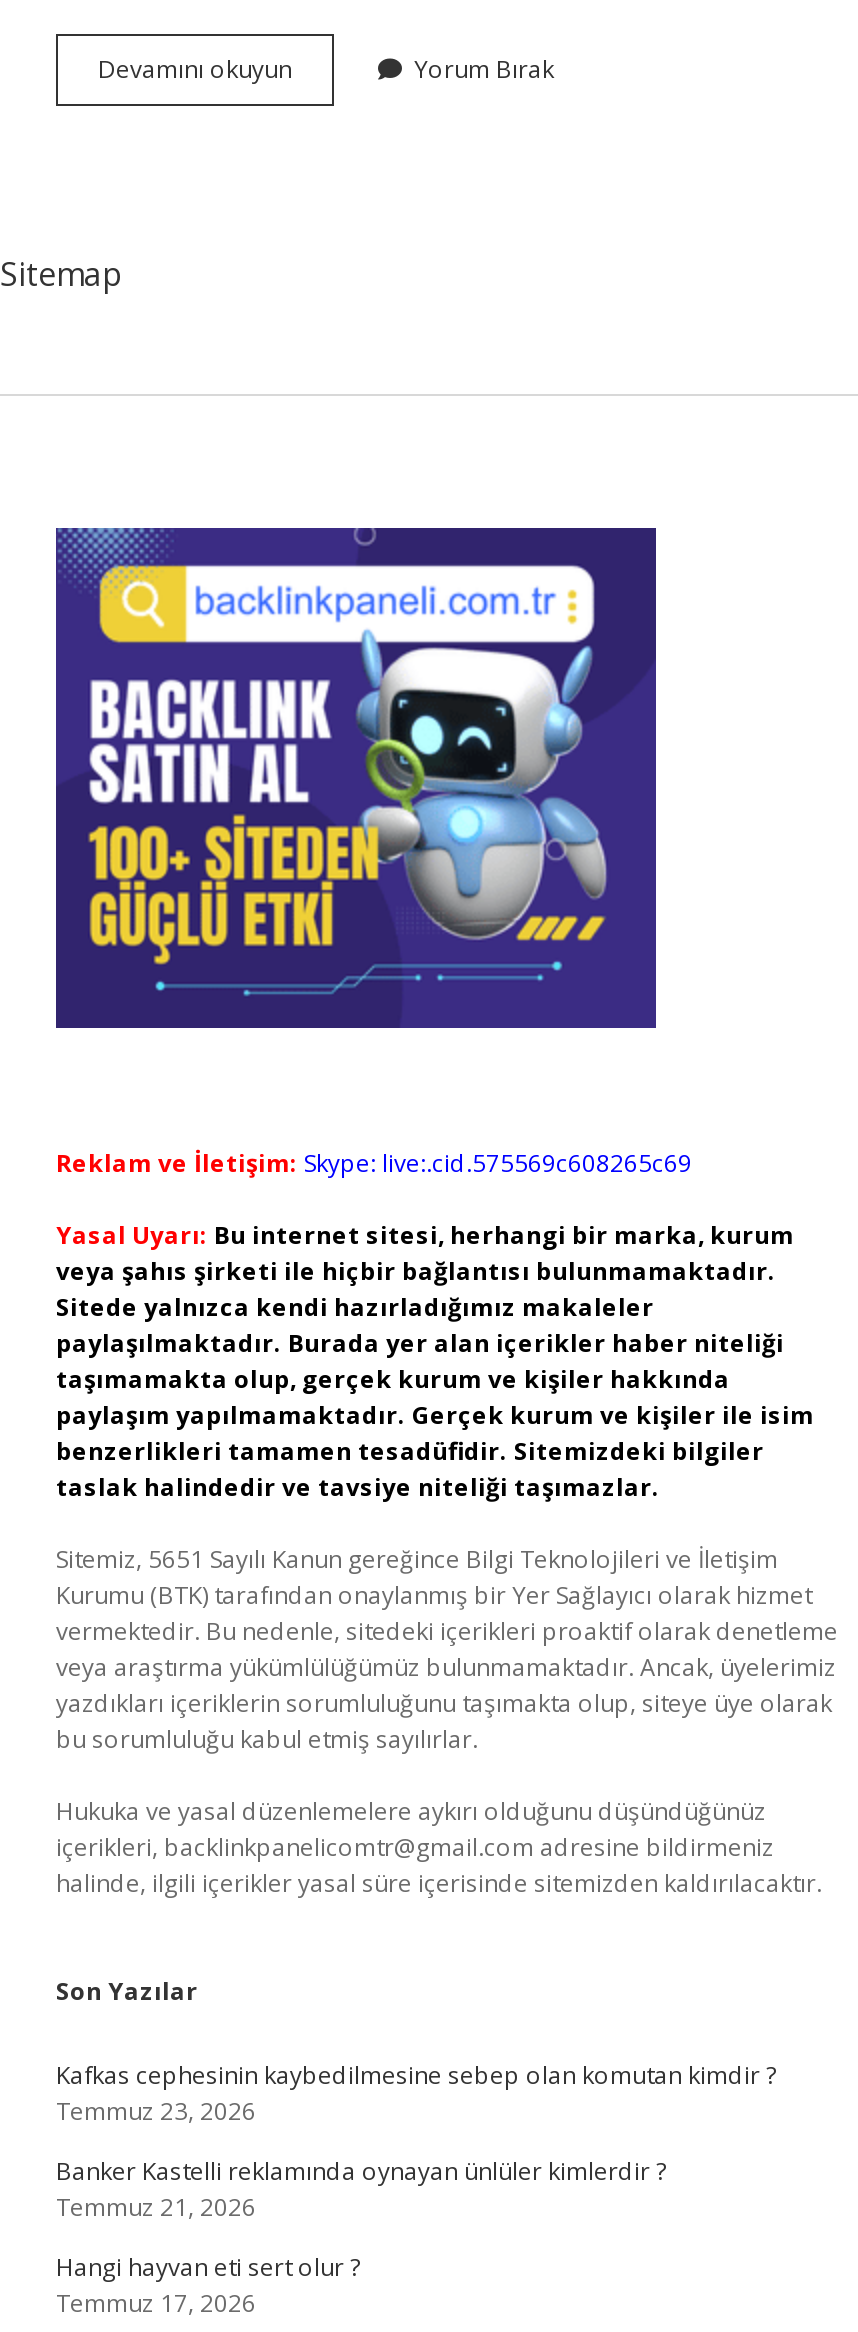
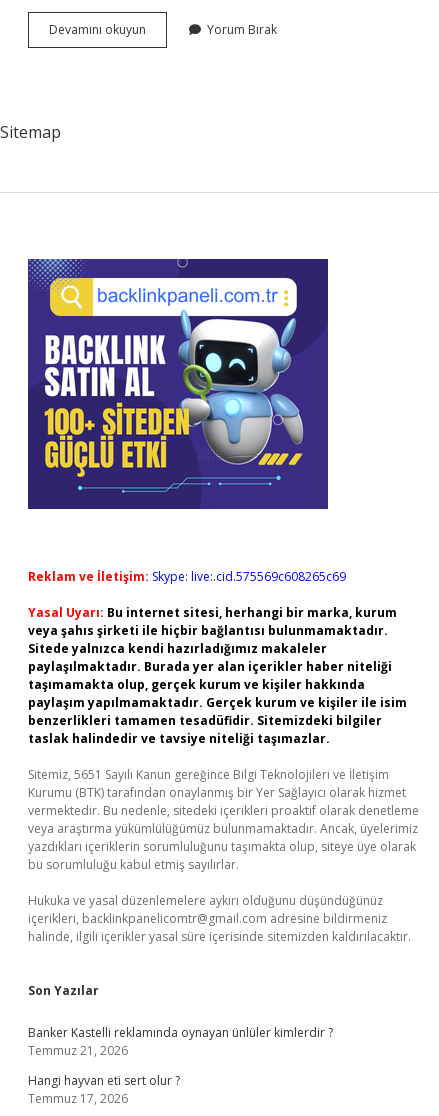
[56,2058,776,2128] Kafkas cephesinin kaybedilmesine sebep olan komutan kimdir ? | Temmuz 23, 2026 -> none

